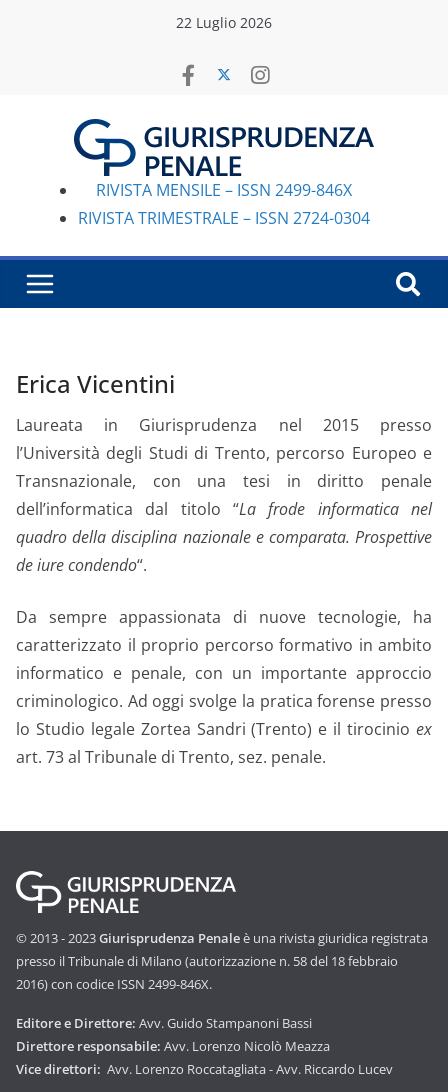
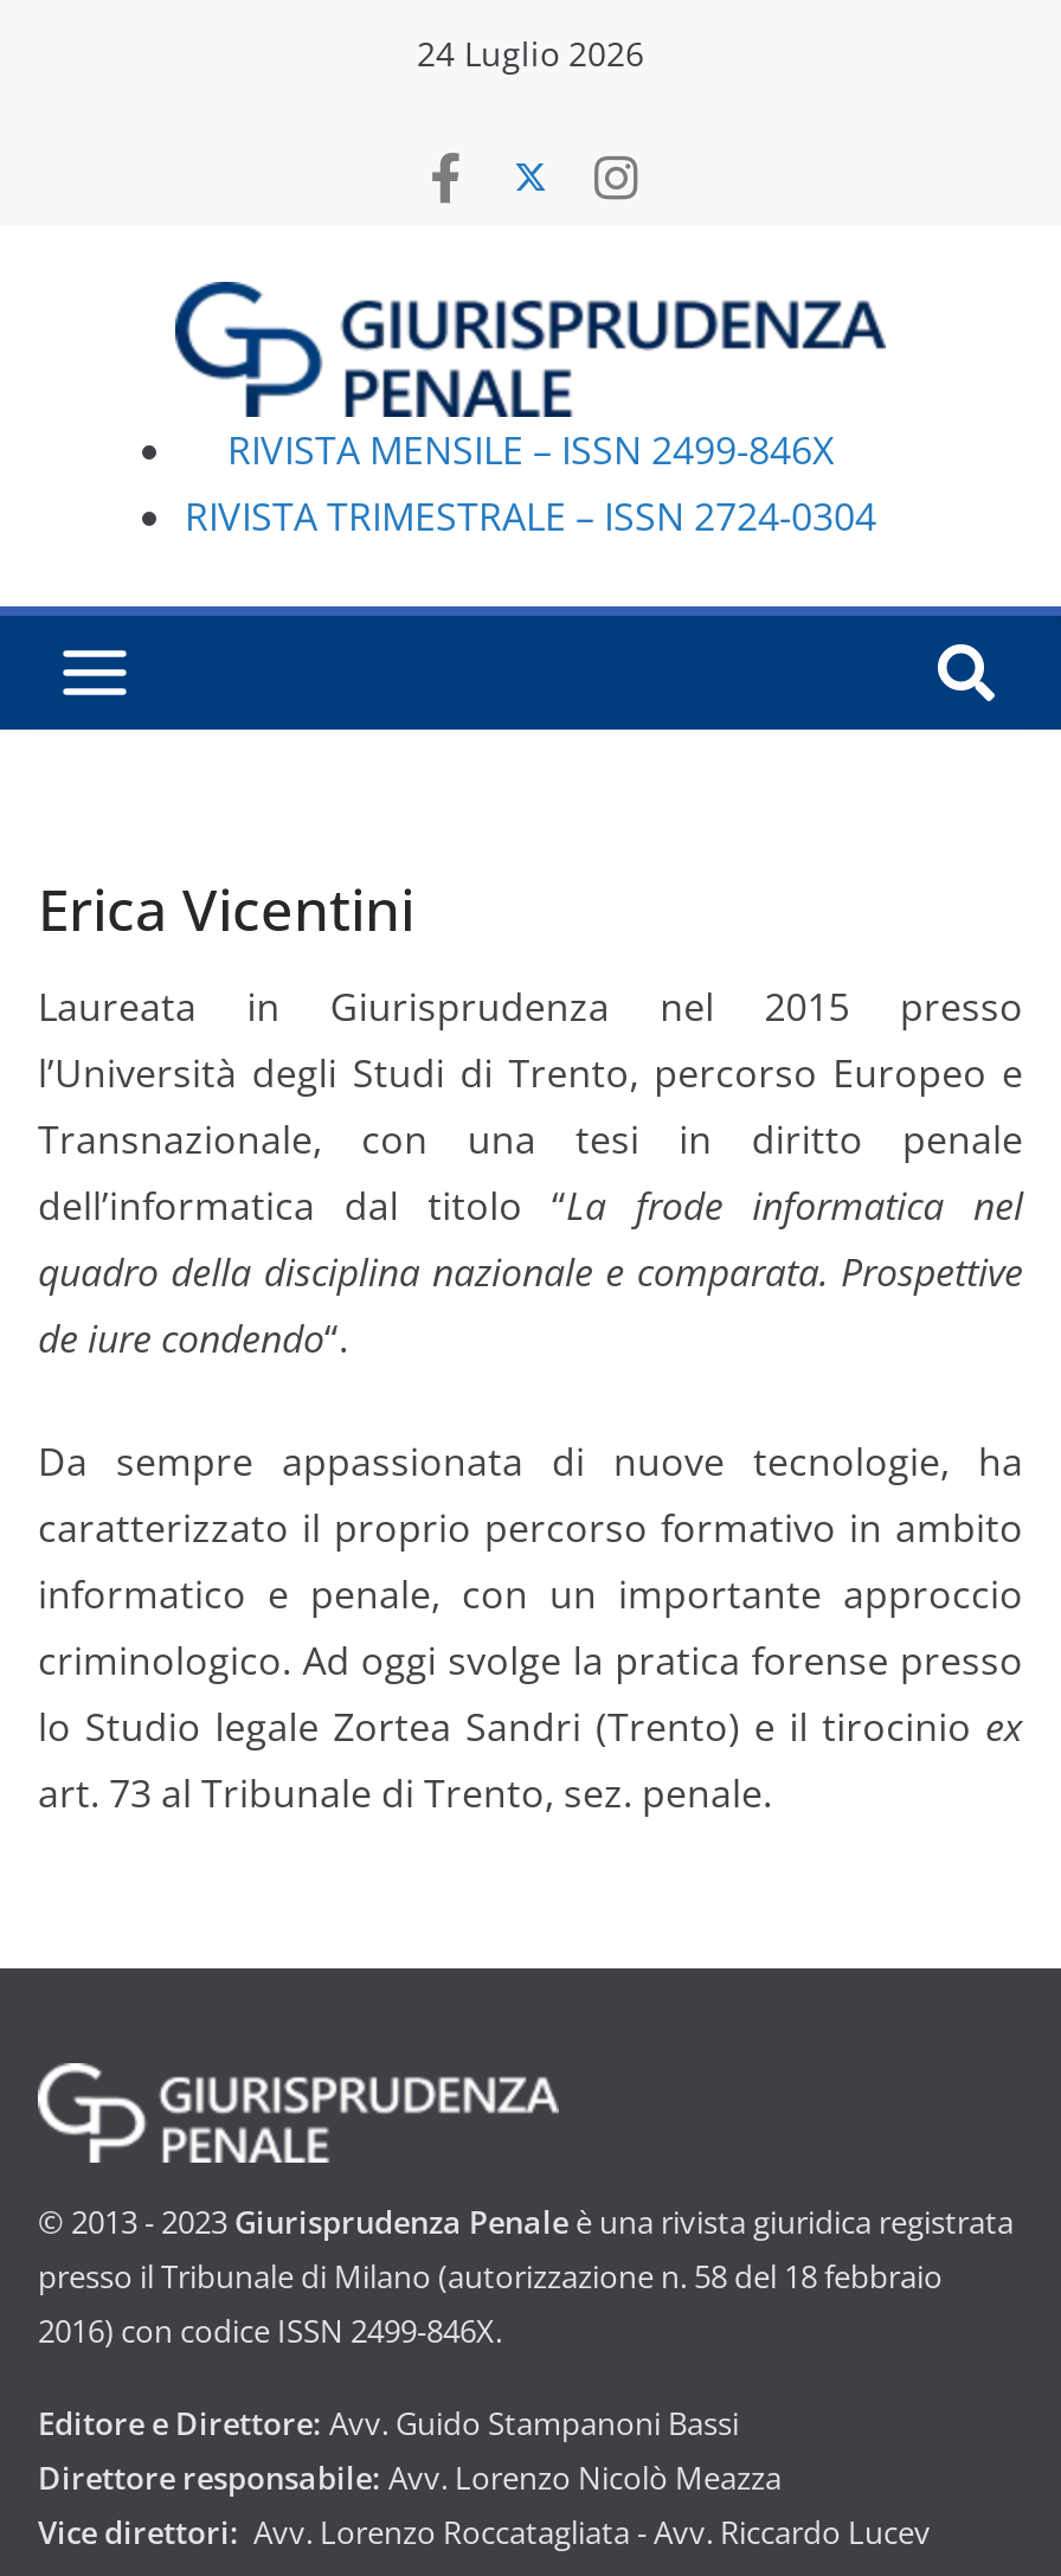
[176,13,272,32] 22 Luglio 2026 -> [417,31,644,76] 24 Luglio 2026

